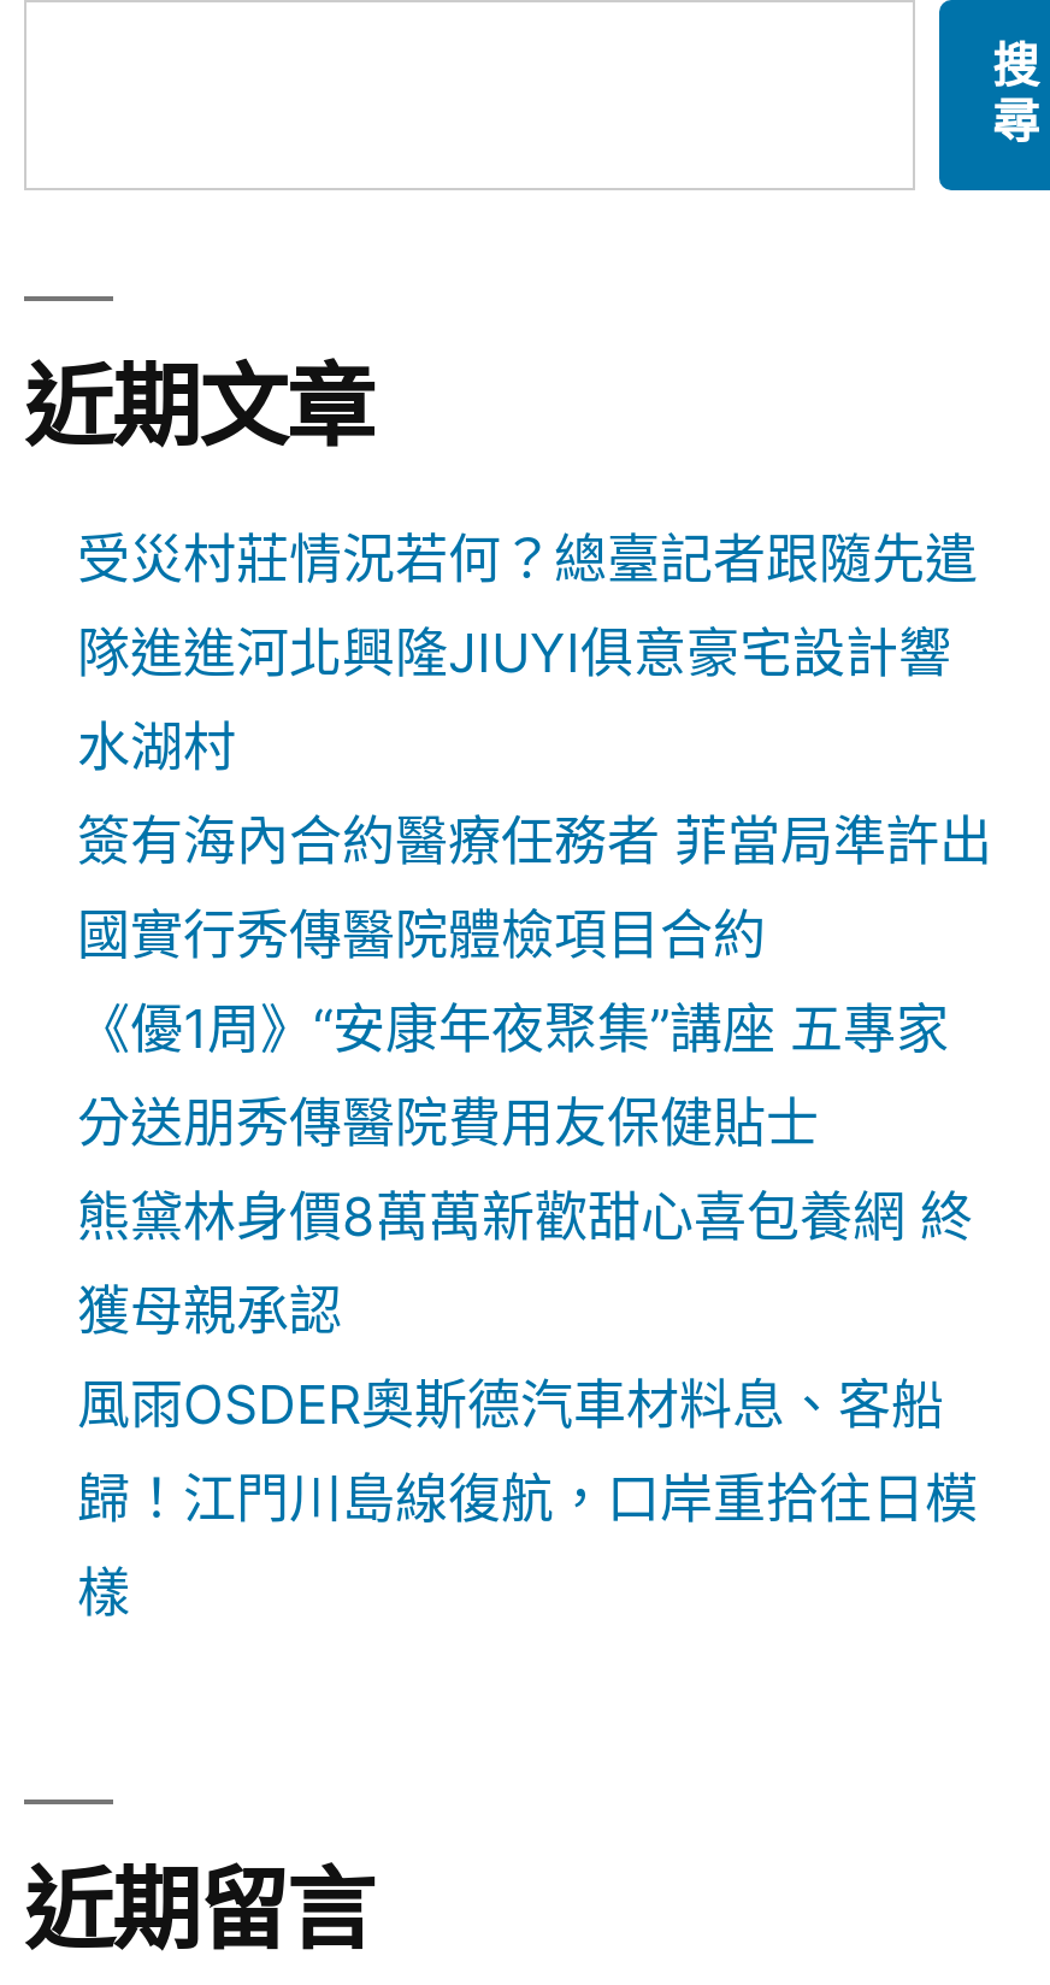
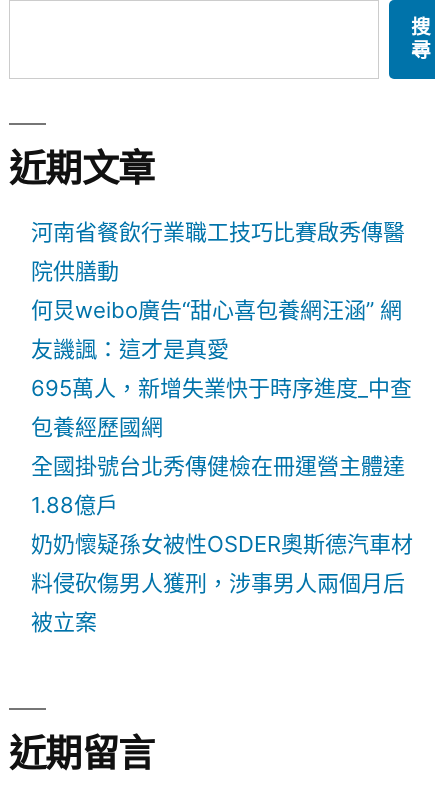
[77,528,992,1624] 受災村莊情況若何？總臺記者跟隨先遣 | 隊進進河北興隆JIUYI俱意豪宅設計響 | 水湖村 | 簽有海內合約醫療任務者 菲當局準許出 | 國實行秀傳醫院體檢項目合約 | 《優1周》“安康年夜聚集”講座 五專家 | 分送朋秀傳醫院費用友保健貼士 | 熊黛林身價8萬萬新歡甜心喜包養網 終 | 獲母親承認 | 風雨OSDER奧斯德汽車材料息、客船 | 歸！江門川島線復航，口岸重拾往日模 | 樣 -> [31,219,413,635] 河南省餐飲行業職工技巧比賽啟秀傳醫 | 院供膳動 | 何炅weibo廣告“甜心喜包養網汪涵” 網 | 友譏諷：這才是真愛 | 695萬人，新增失業快于時序進度_中查 | 包養經歷國網 | 全國掛號台北秀傳健檢在冊運營主體達 | 1.88億戶 | 奶奶懷疑孫女被性OSDER奧斯德汽車材 | 料侵砍傷男人獲刑，涉事男人兩個月后 | 被立案

